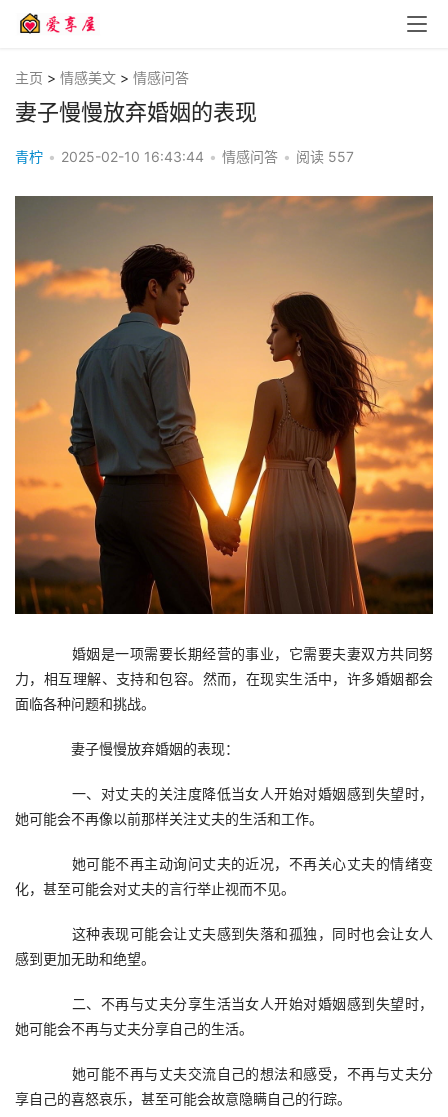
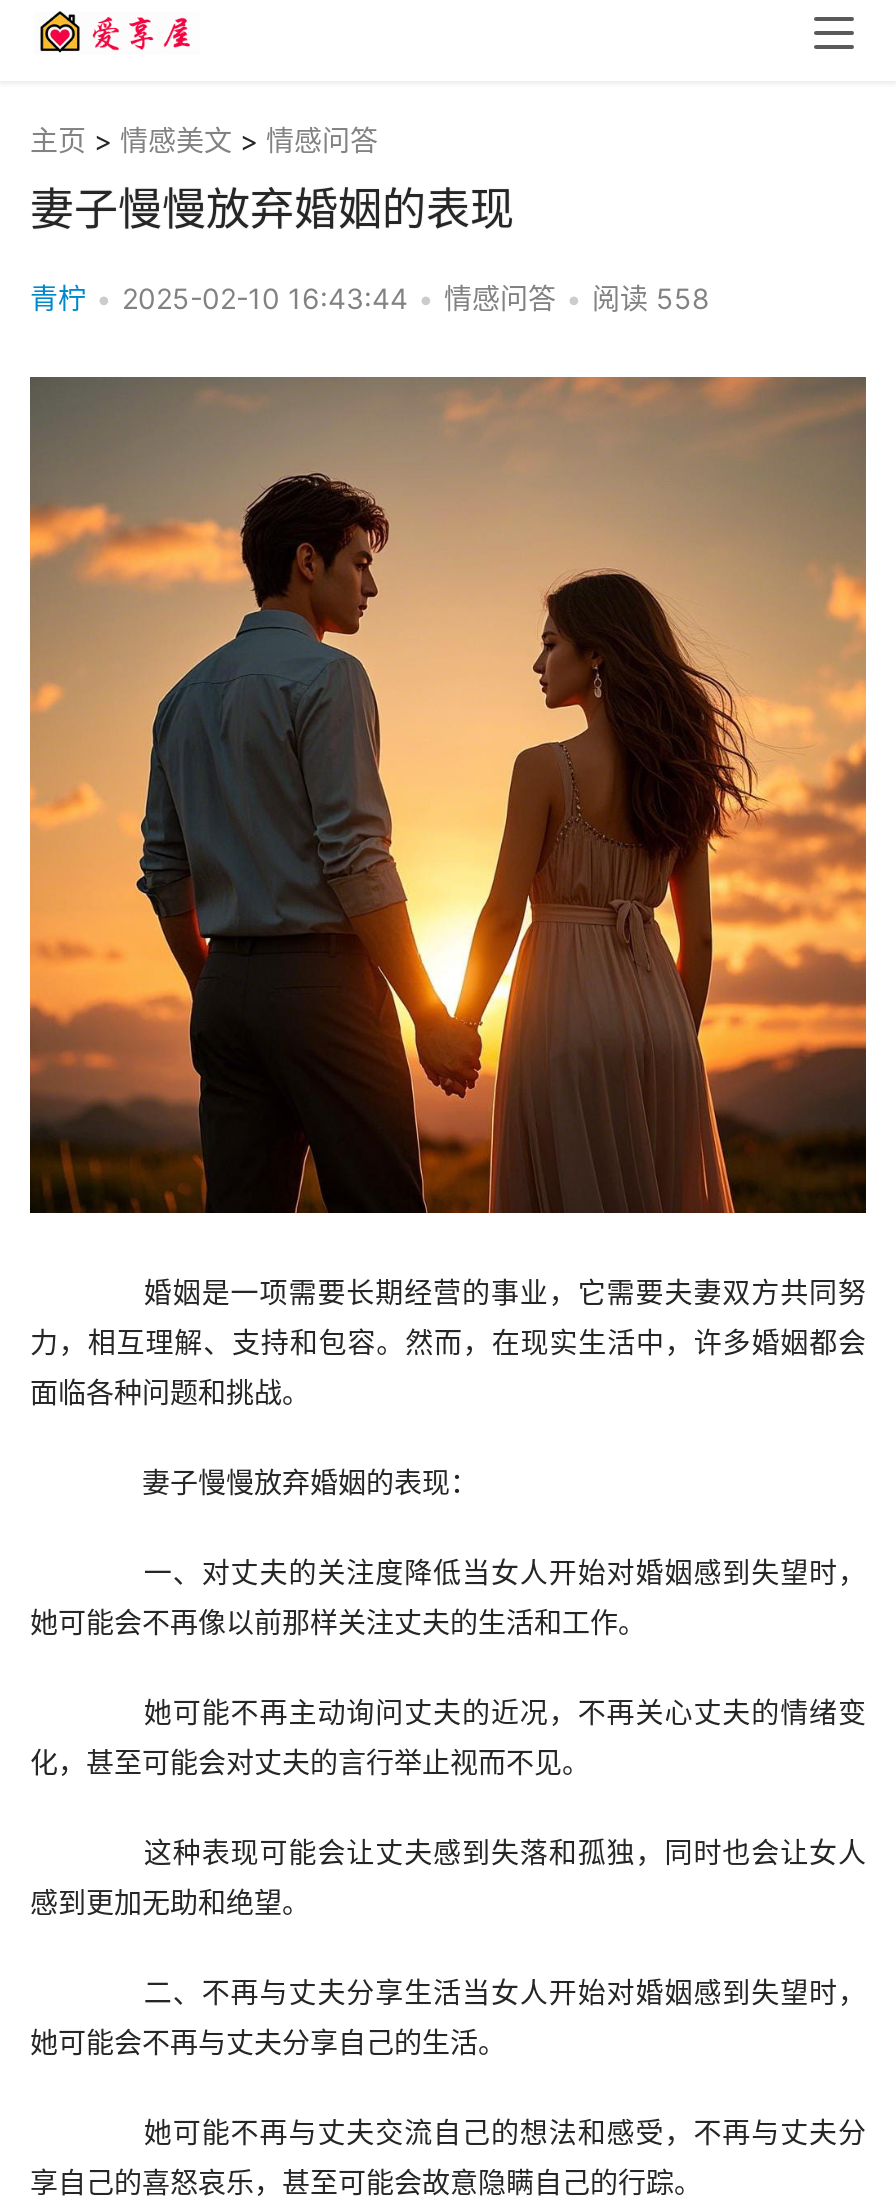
[15,148,354,165] 青柠 • 2025-02-10 16:43:44 • 情感问答 • 阅读557 -> [30,281,710,315] 青柠 • 2025-02-10 16:43:44 • 情感问答 • 阅读558

